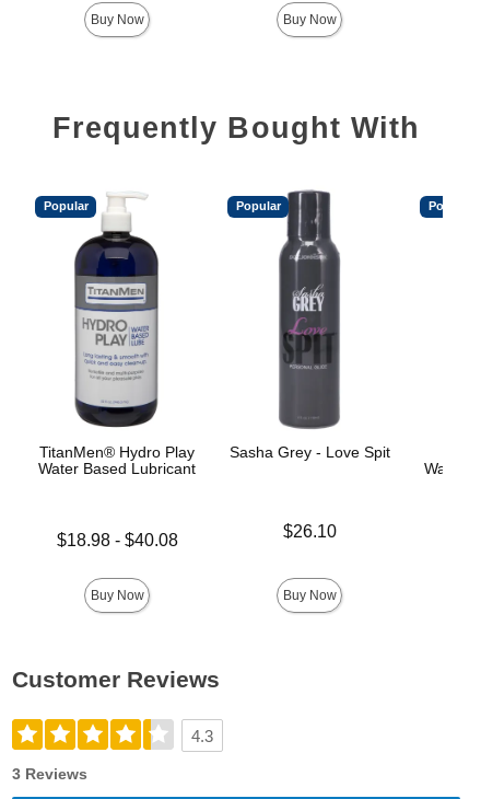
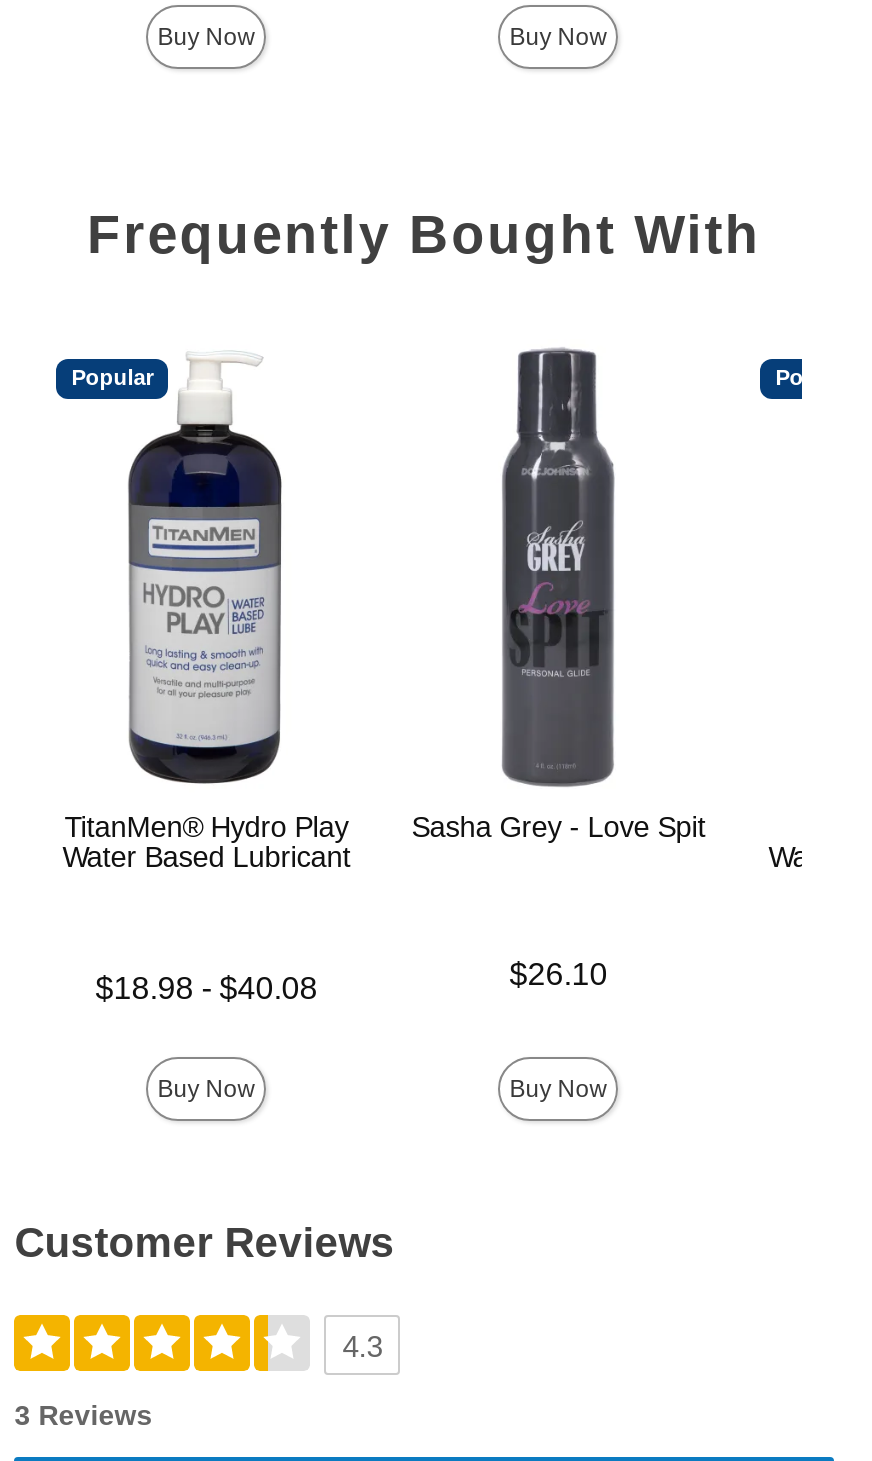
[236,199,281,212] Popular -> none

